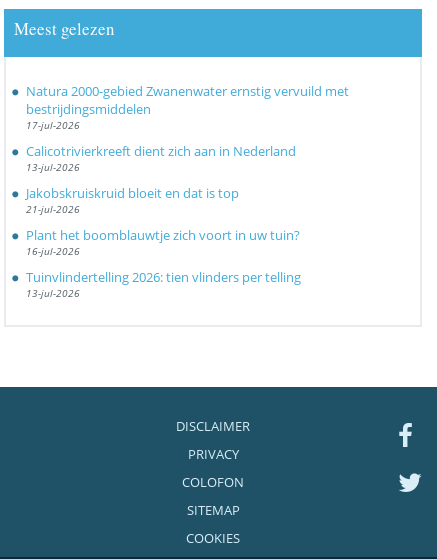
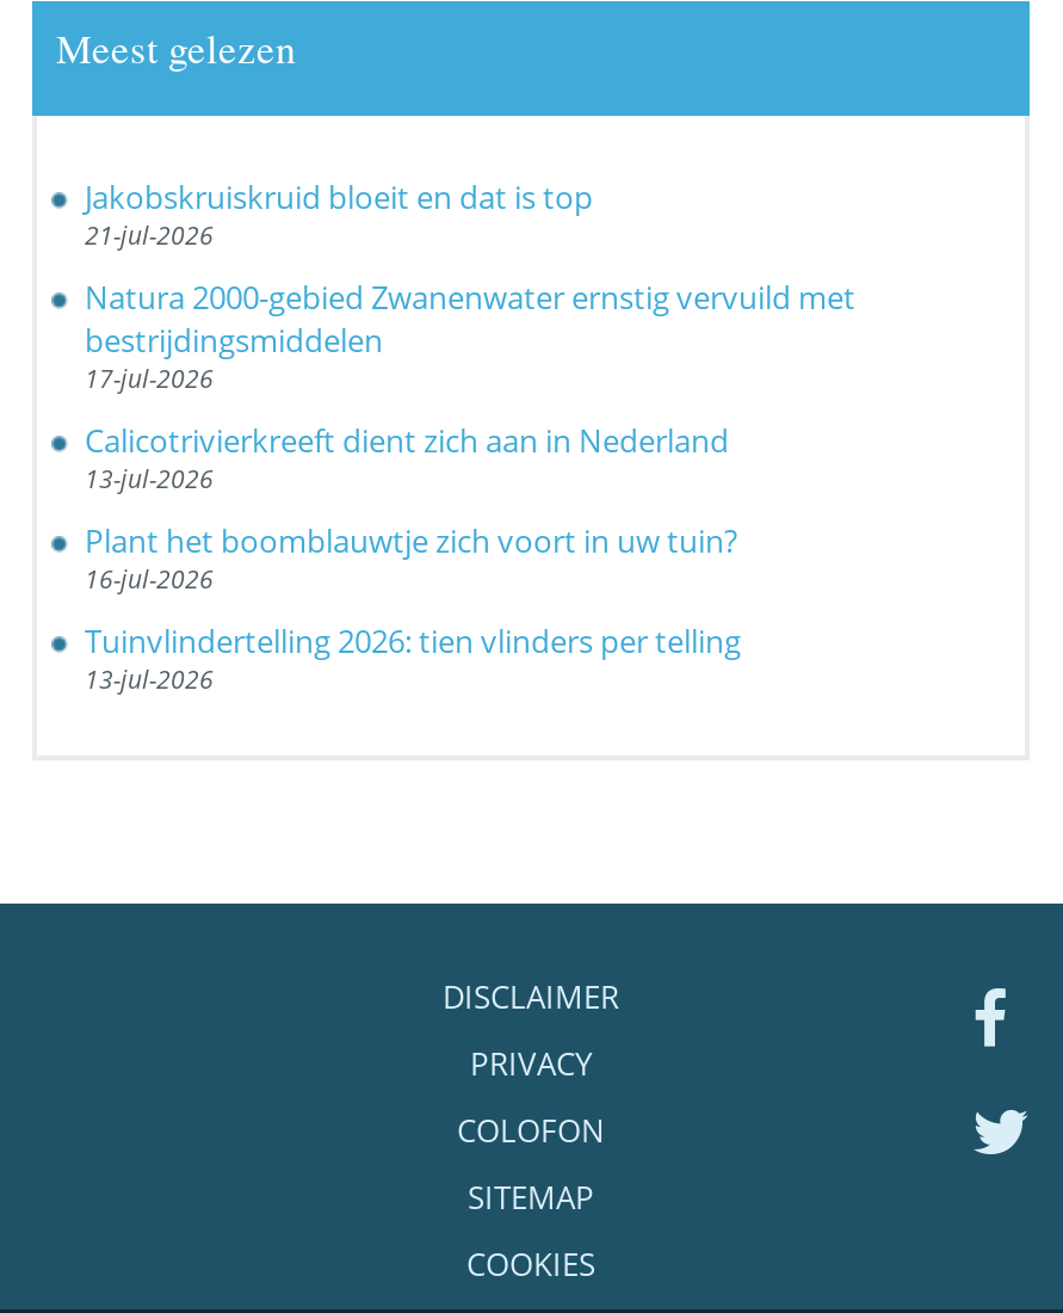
moved [26,82,349,174] -> [85,277,855,496]: Natura 2000-gebied Zwanenwater ernstig vervuild met | bestrijdingsmiddelen | 17-jul-2026 | Calicotrivierkreeft dient zich aan in Nederland | 13-jul-2026
moved [26,184,239,216] -> [85,176,593,253]: Jakobskruiskruid bloeit en dat is top | 21-jul-2026

